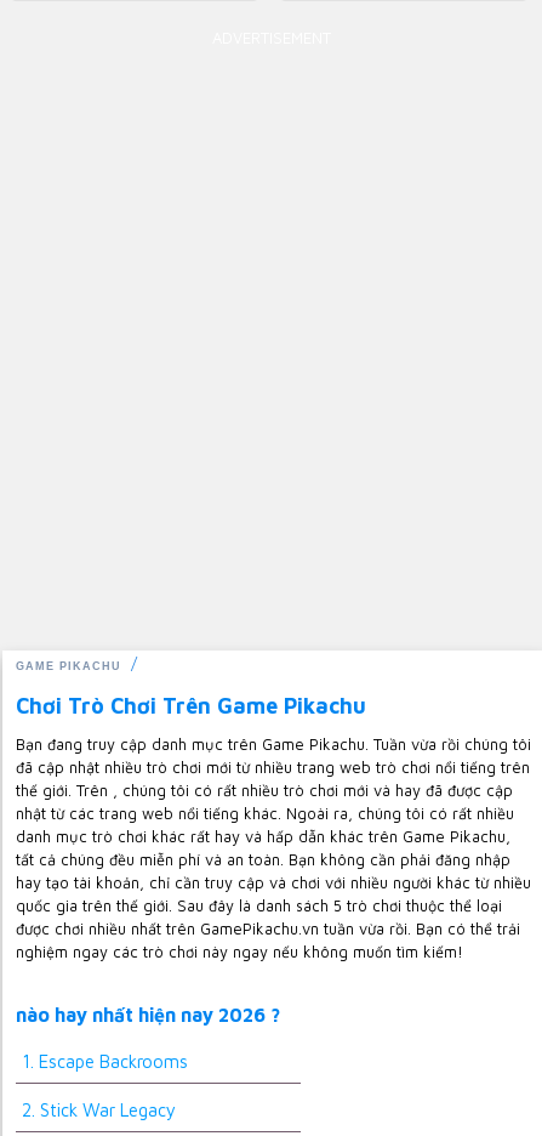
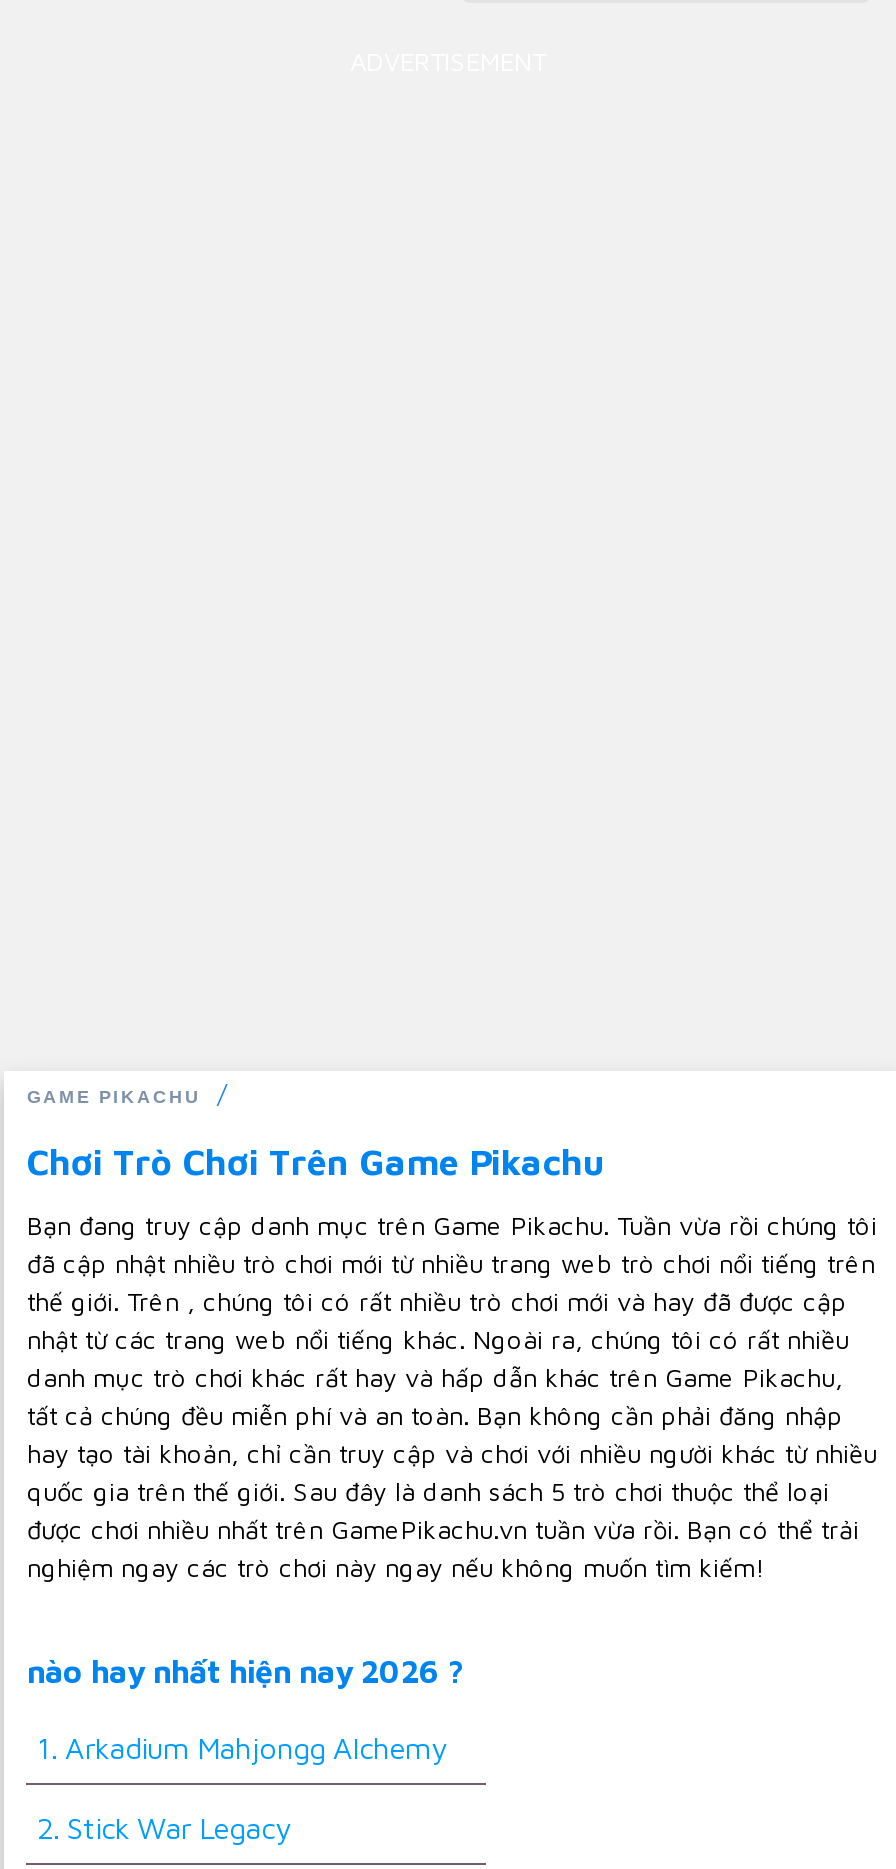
[22,1051,188,1071] 1. Escape Backrooms -> [37,1731,447,1765] 1. Arkadium Mahjongg Alchemy

